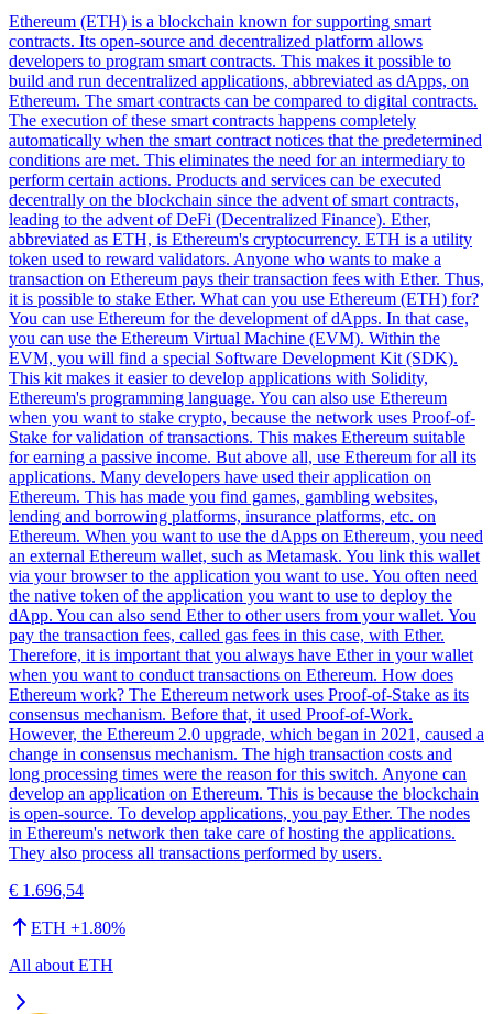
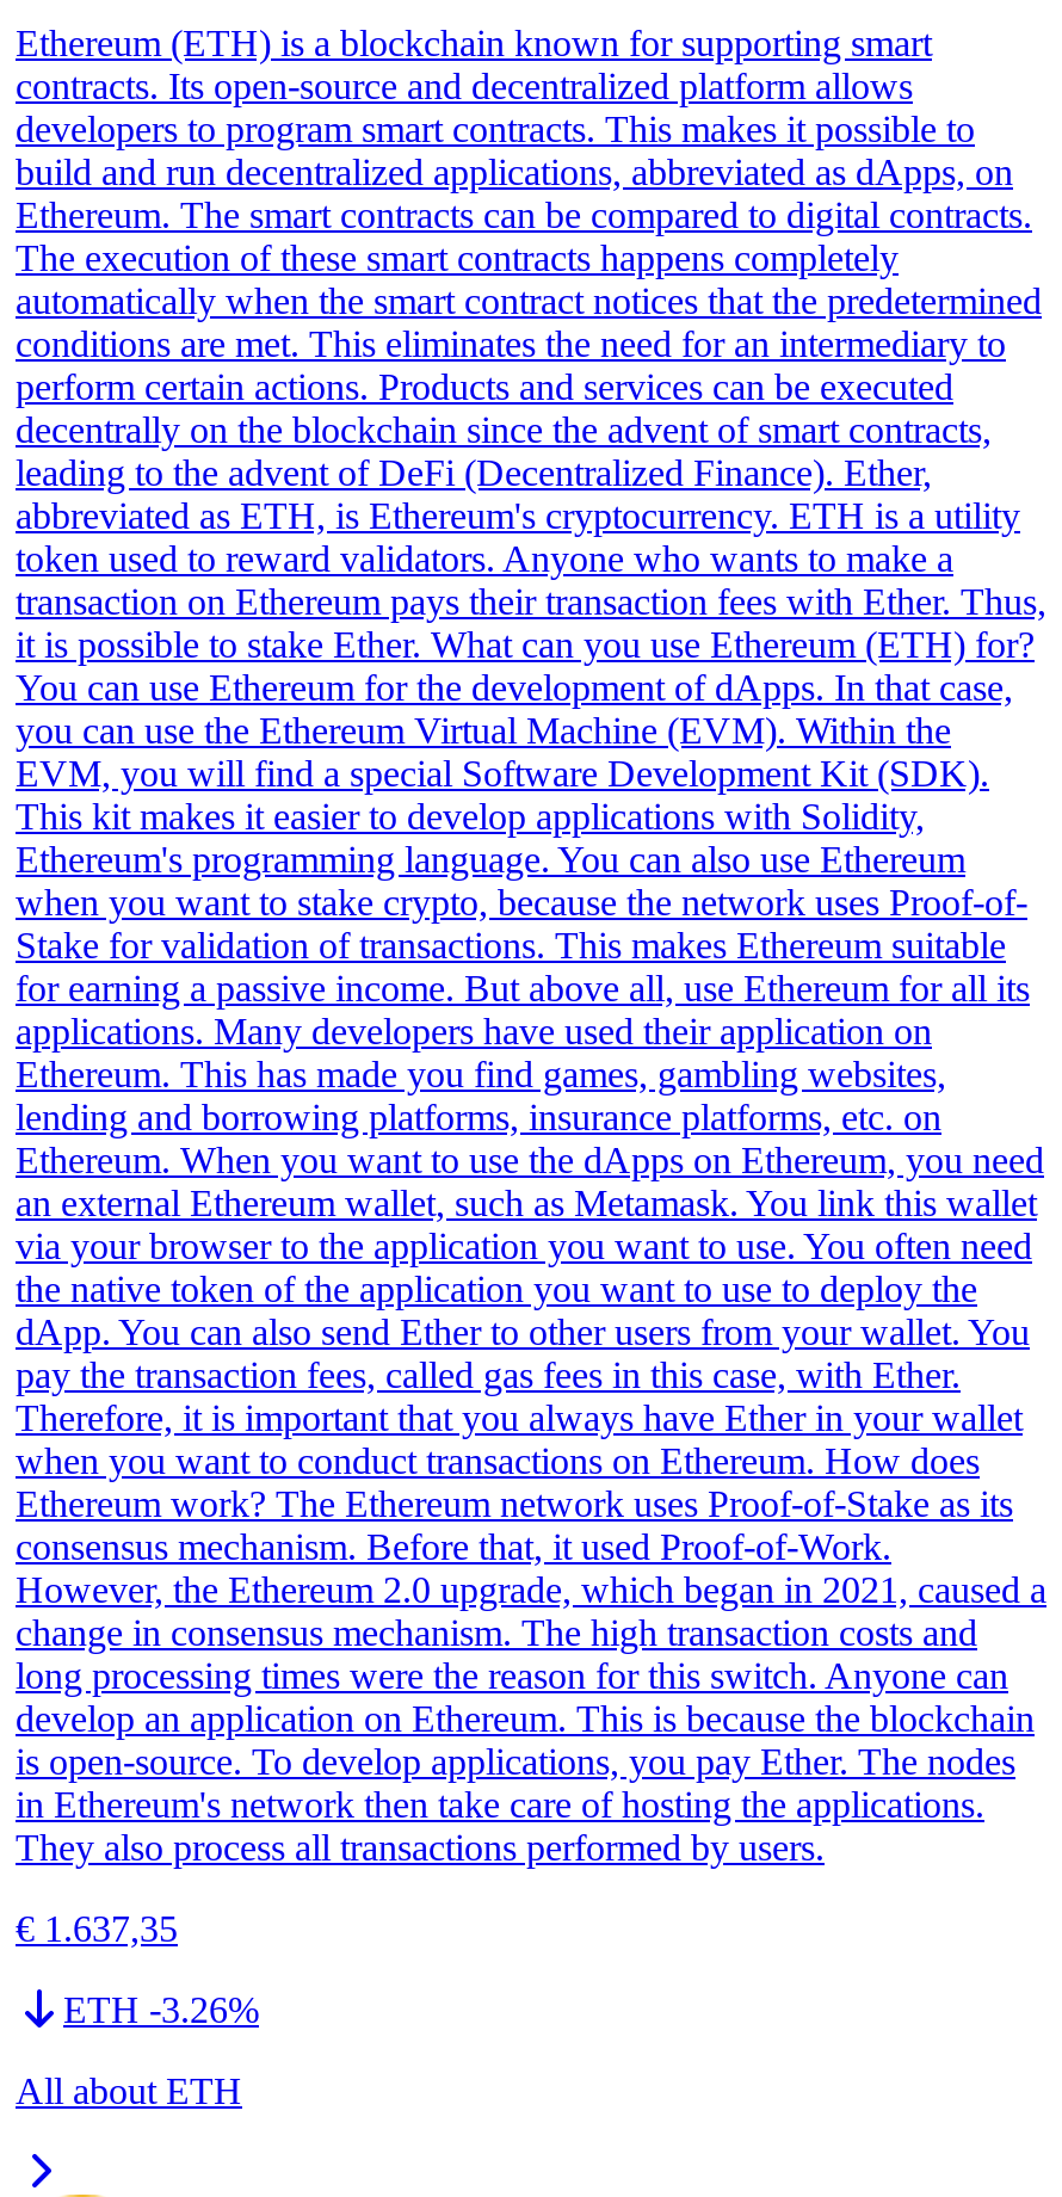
[9,880,84,899] € 1.696,54 -> [16,1907,178,1948] € 1.637,35
[31,918,125,937] ETH + 1.80% -> [63,1988,259,2029] ETH -3.26%

